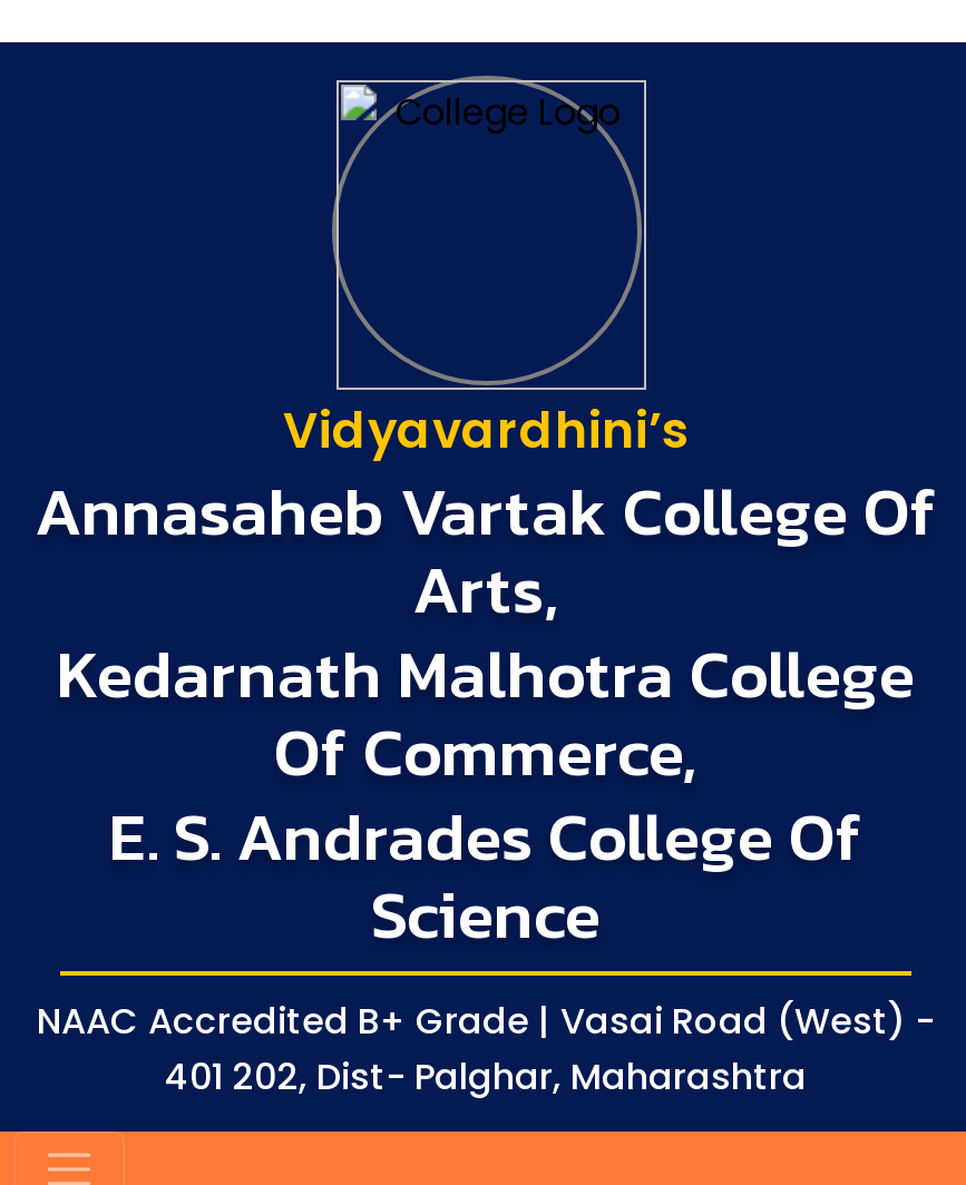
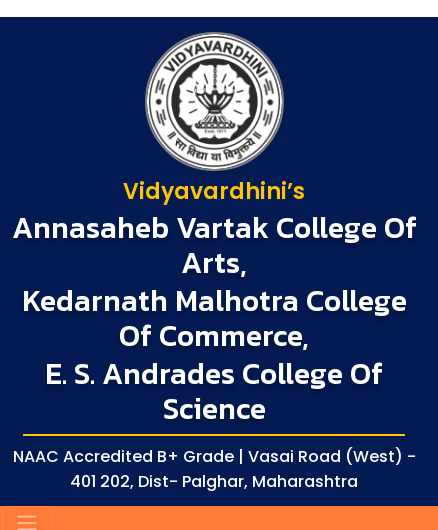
[334,78,648,392] [image] -> [147,34,286,173] [image]

